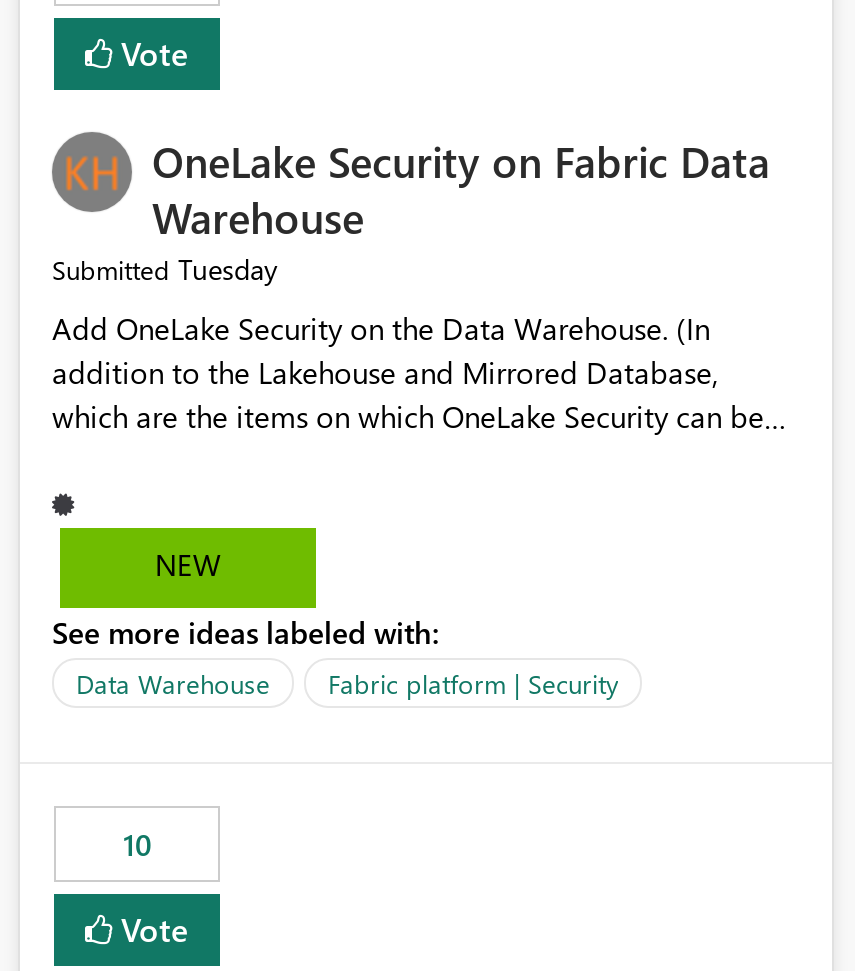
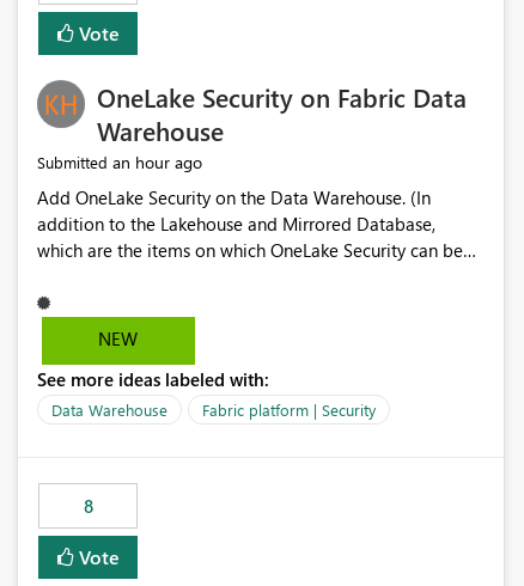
[52,251,278,289] Submitted Tuesday -> [37,151,202,174] Submitted an hour ago
[123,825,151,865] 10 -> [83,494,93,518] 8

